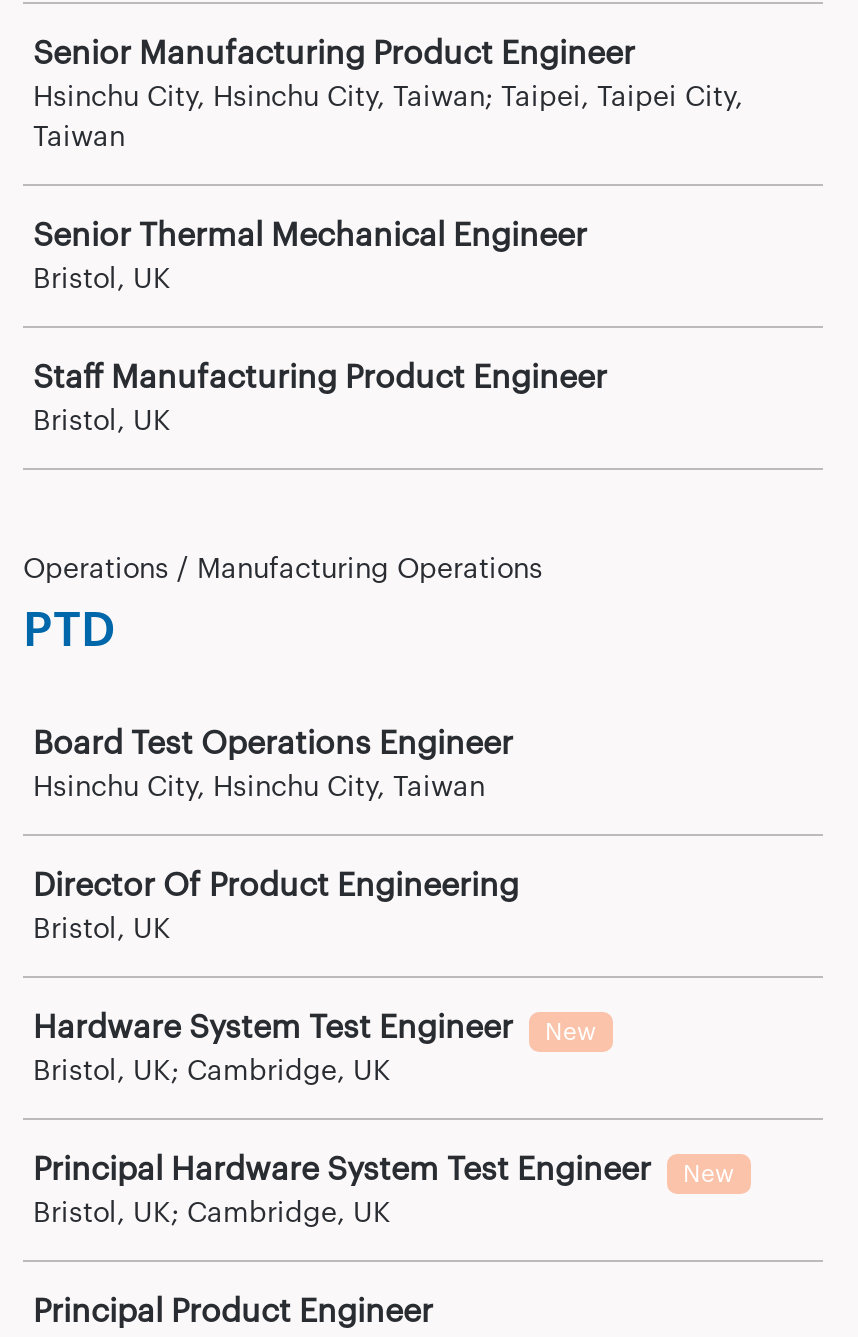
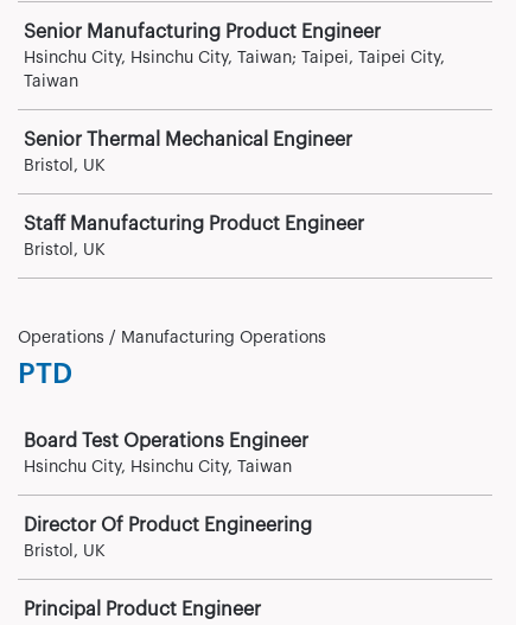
[33,1012,735,1228] Hardware System Test Engineer | New | Bristol, UK; Cambridge, UK | Principal Hardware System Test Engineer | New | Bristol, UK; Cambridge, UK -> none

